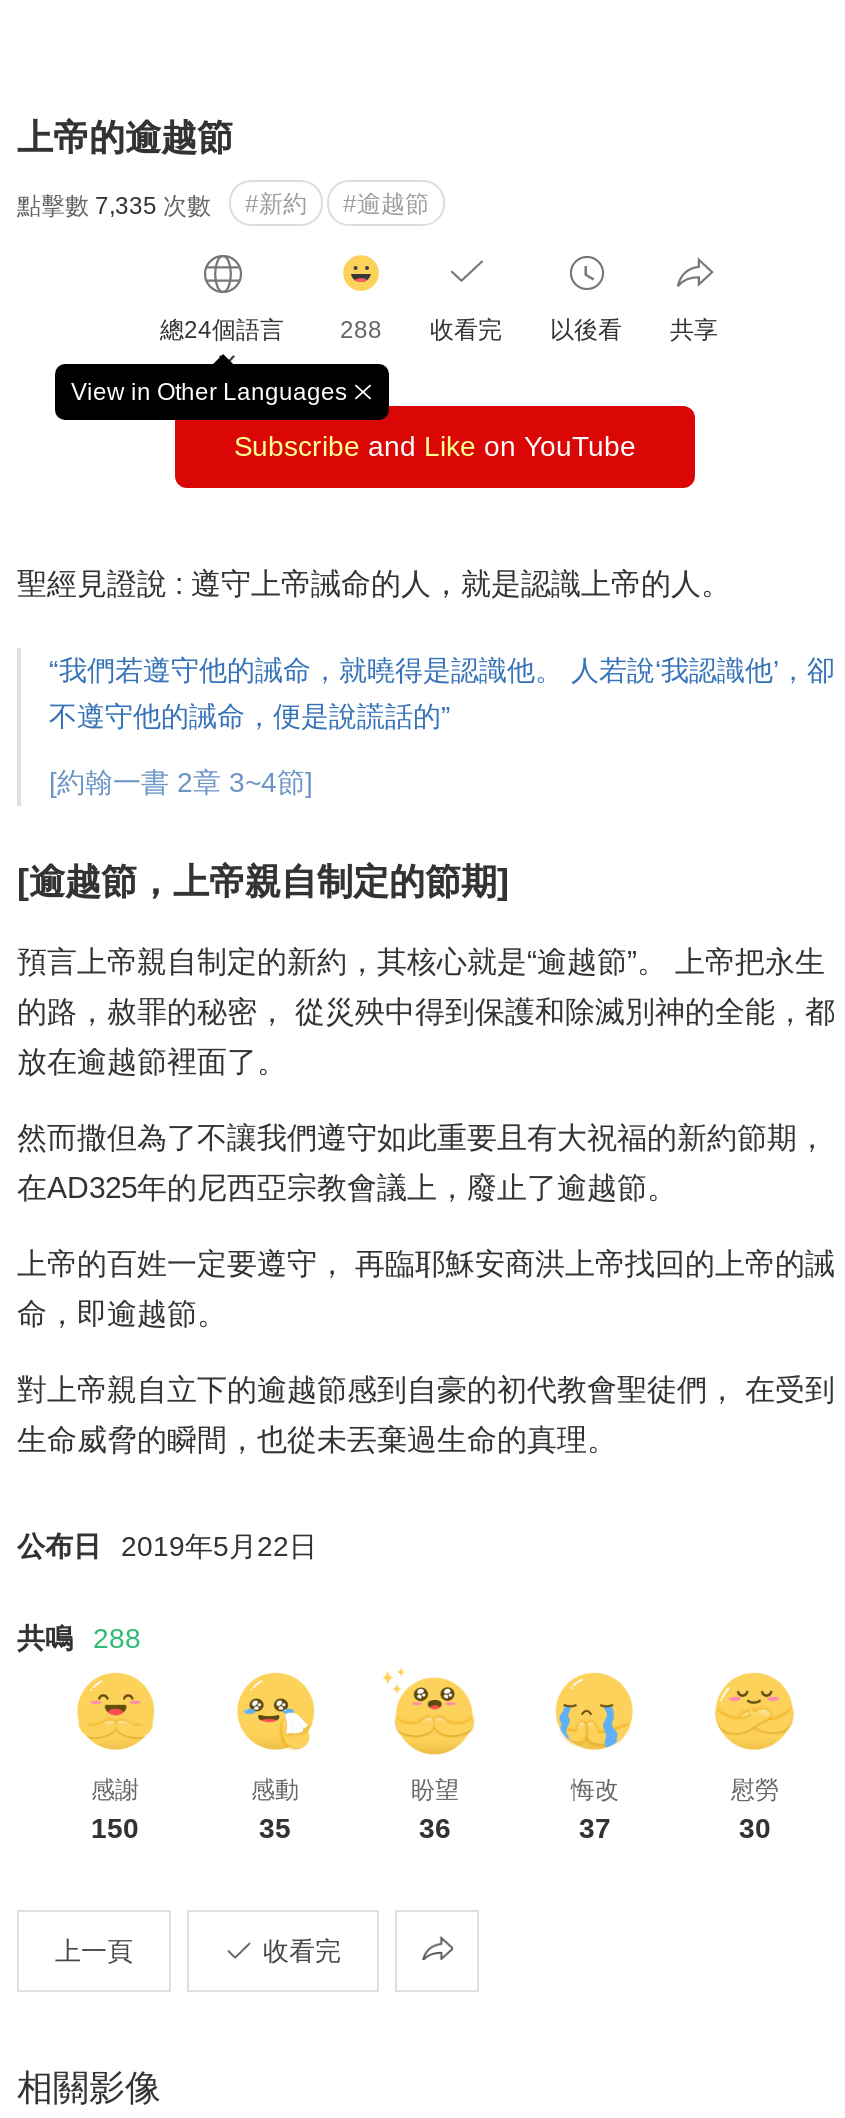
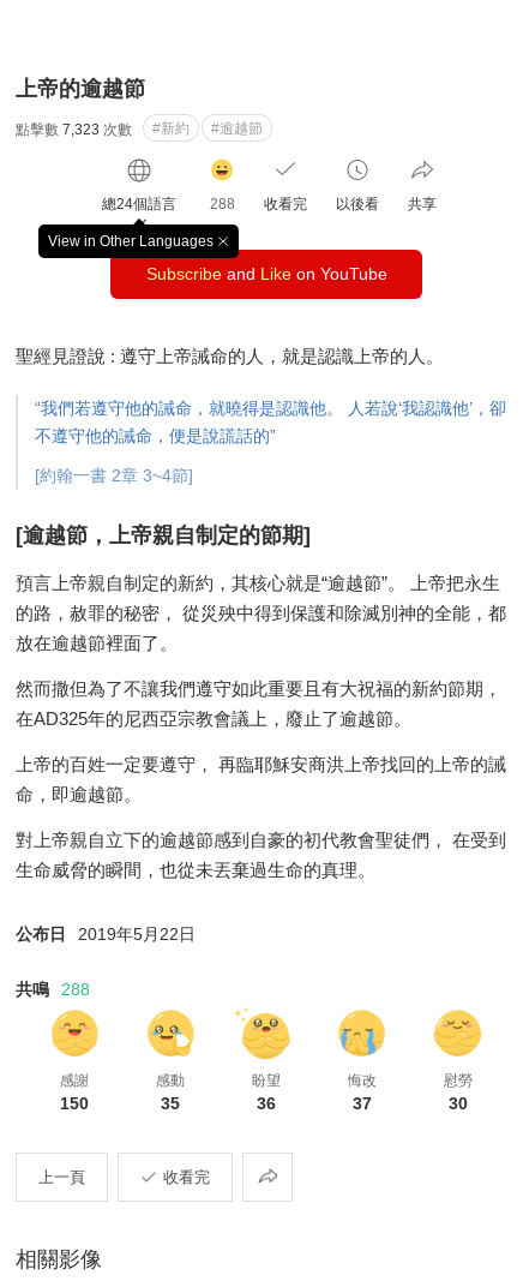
[17,190,429,220] 點擊數7,335次數 #新約 #逾越節 -> [16,120,263,138] 點擊數7,323次數 #新約 #逾越節

